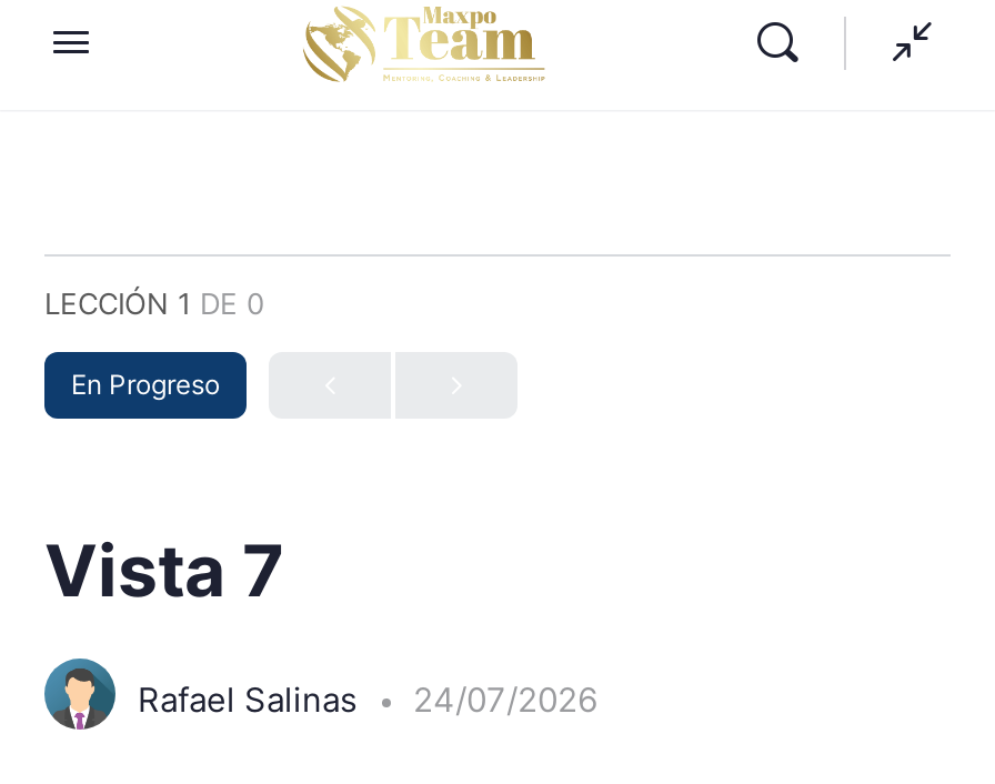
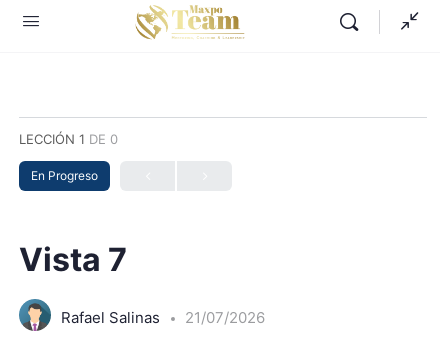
[138,680,597,722] Rafael Salinas 24/07/2026 -> [61,308,265,327] Rafael Salinas 21/07/2026

